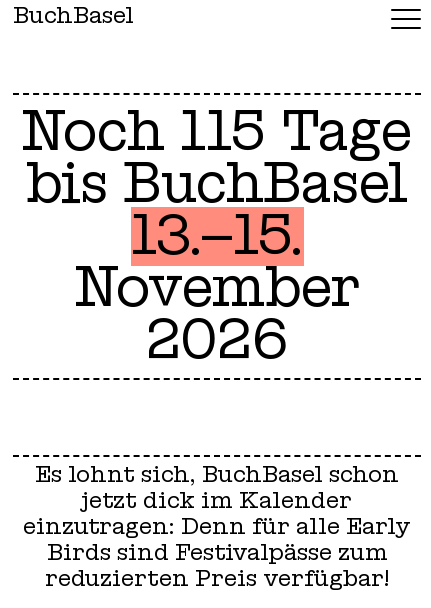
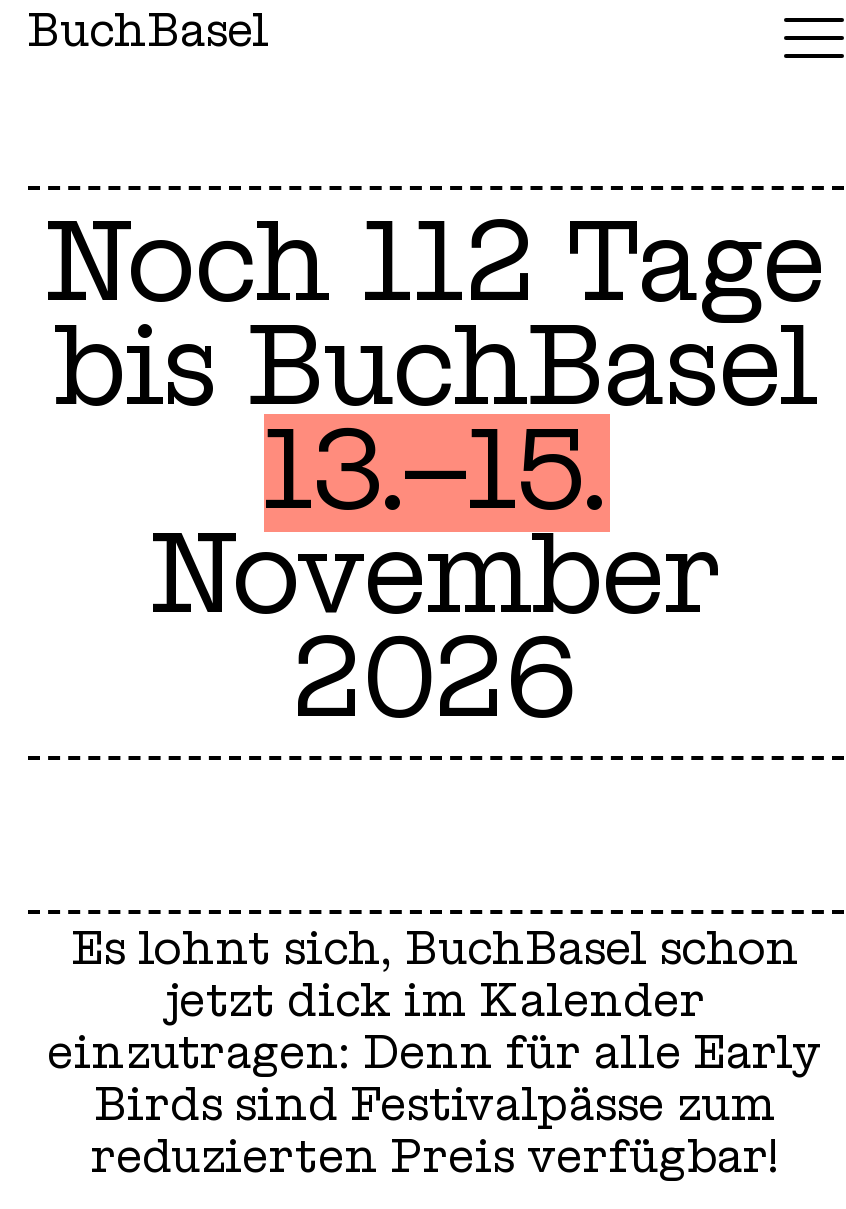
[22,103,412,162] Noch 115 Tage -> [46,205,826,323] Noch 112 Tage

